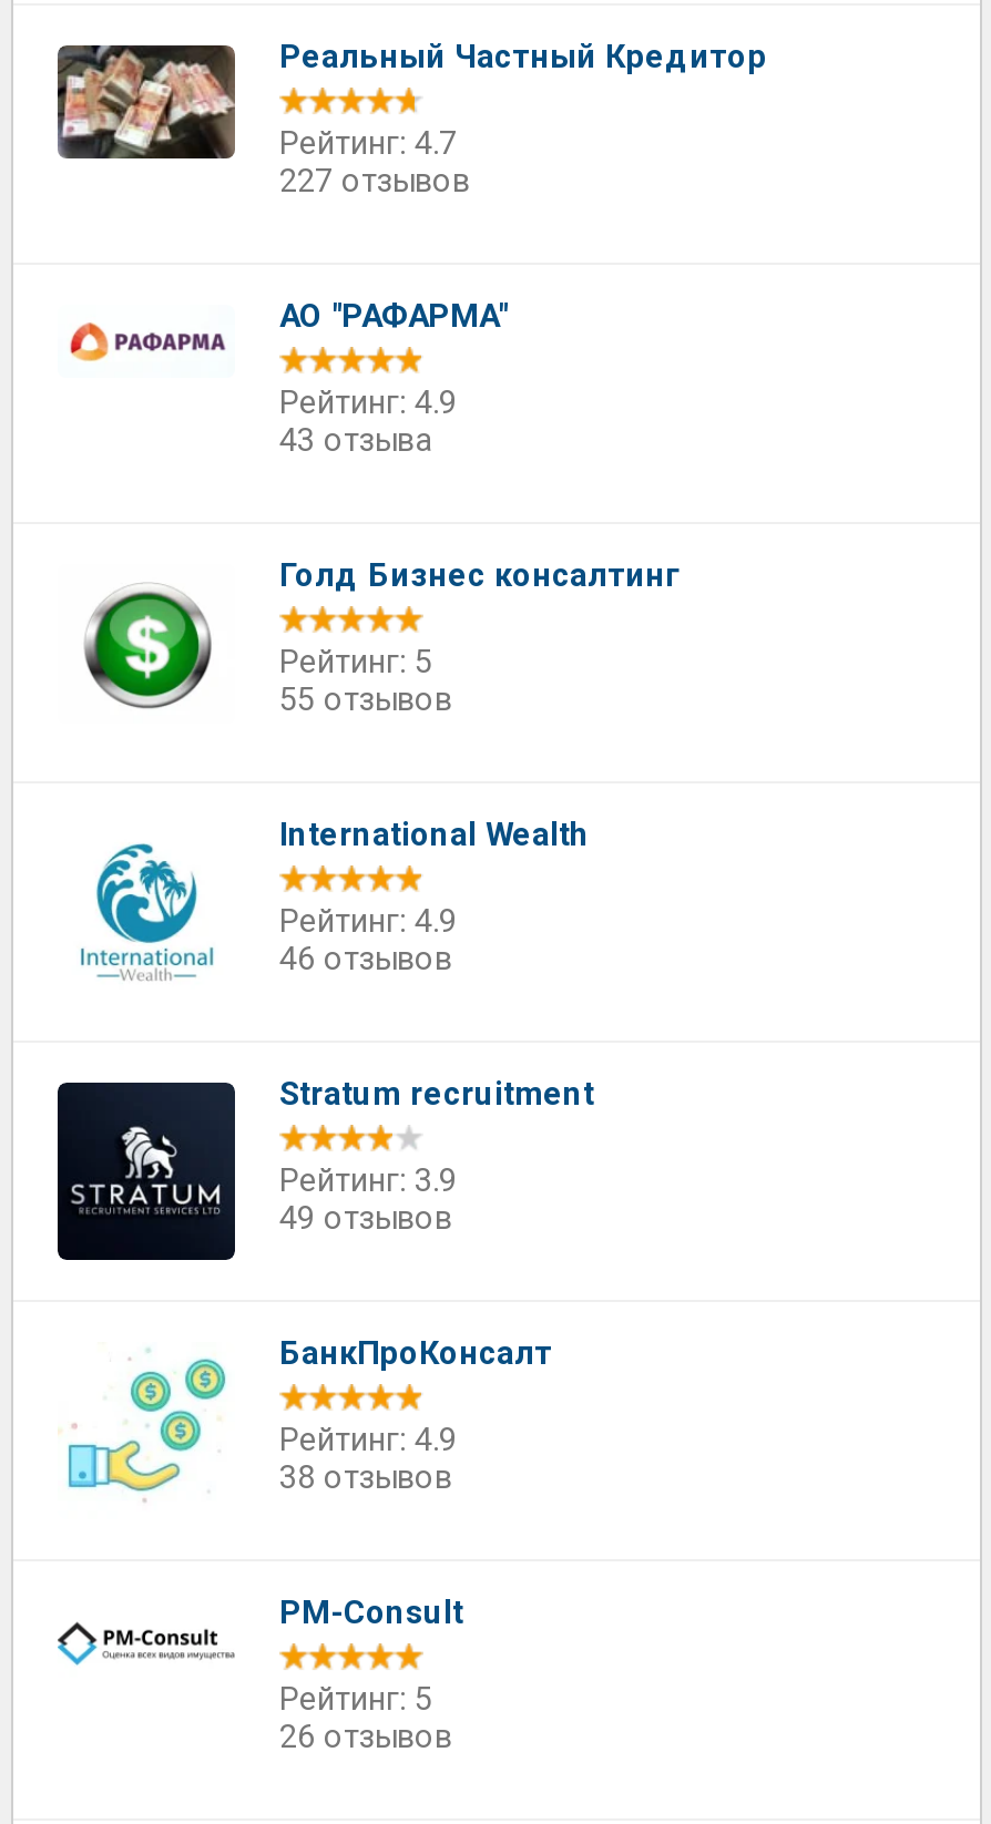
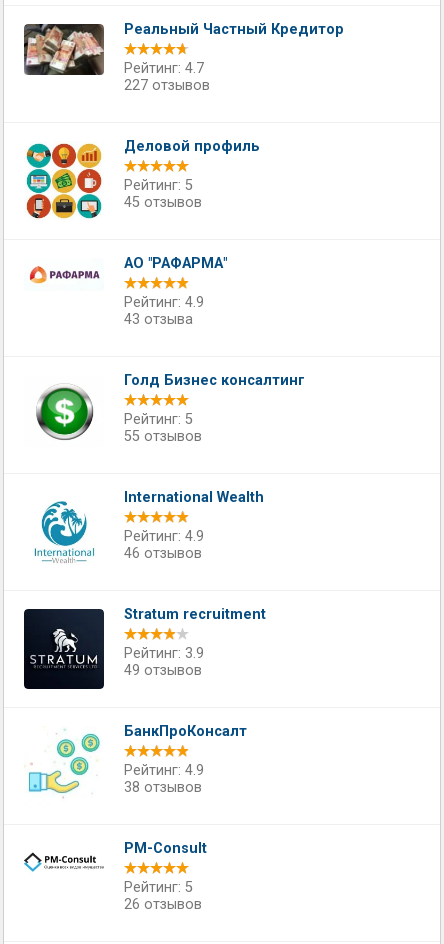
none -> [26,138,260,219] [image] | Деловой профиль | Рейтинг: 5 | 45 отзывов

